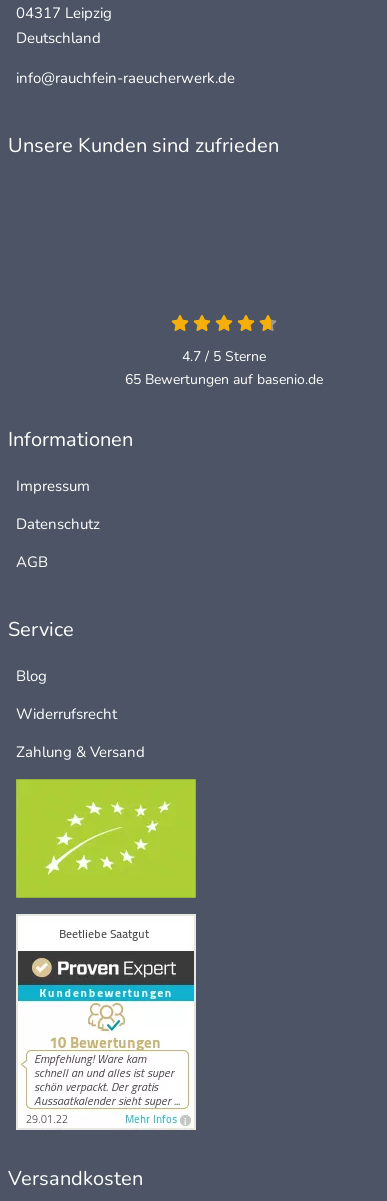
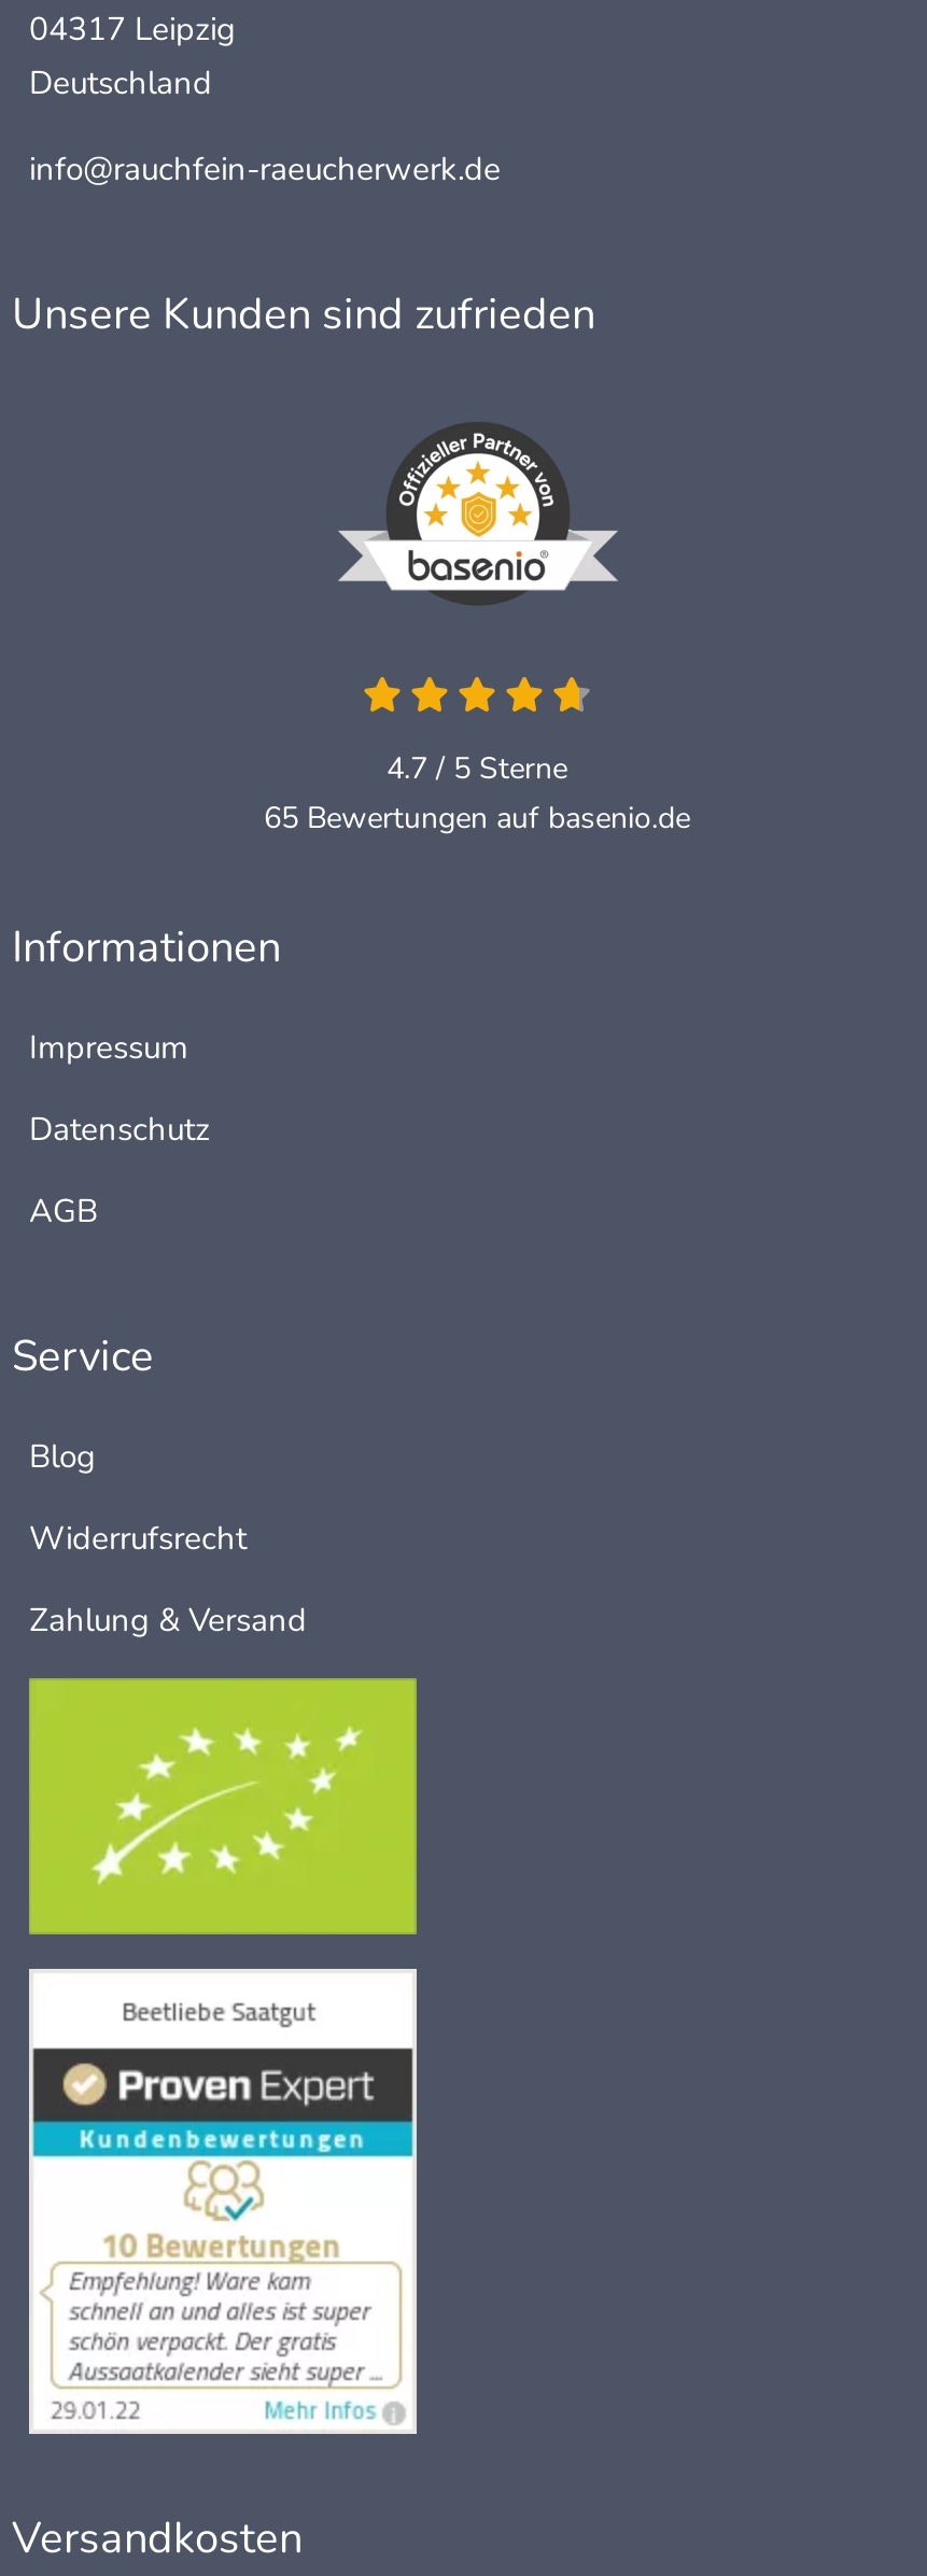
none -> [339,422,617,605] [image]

